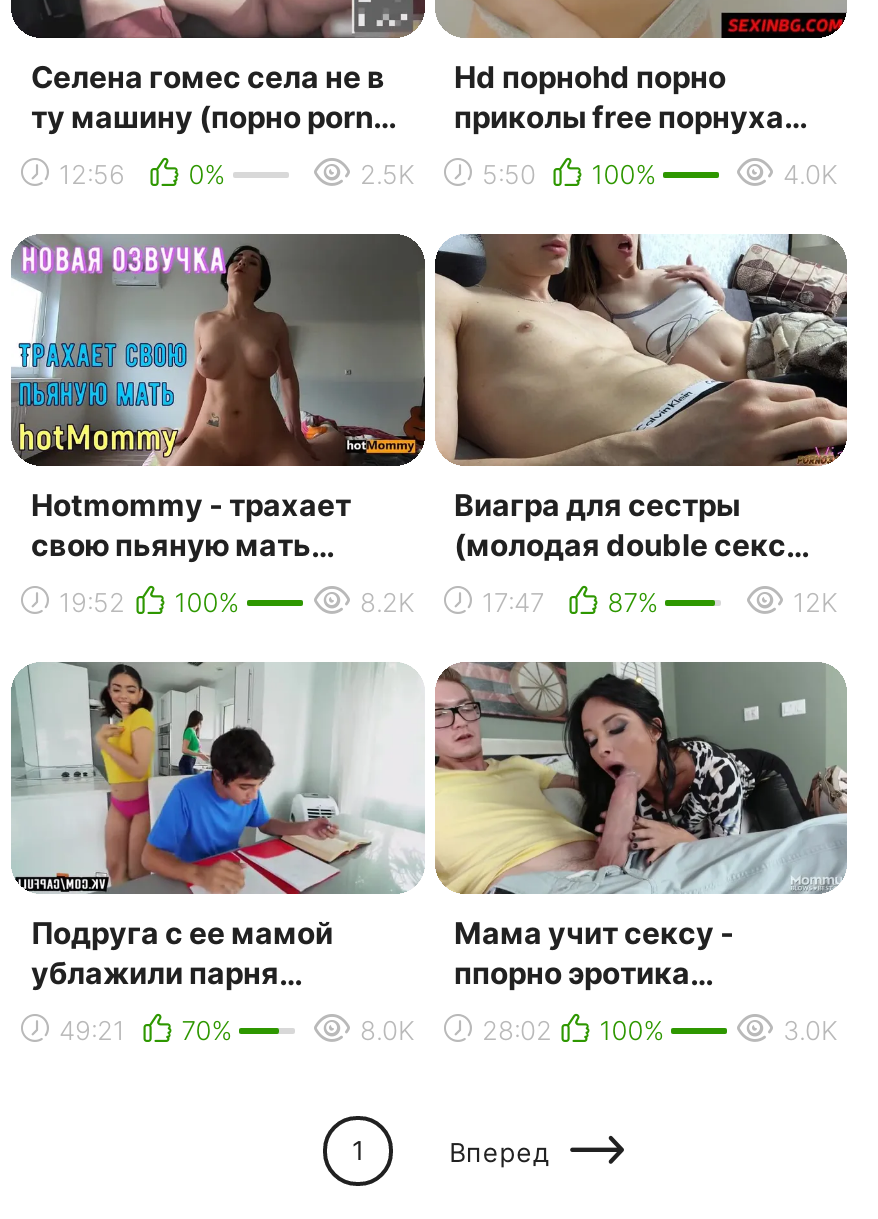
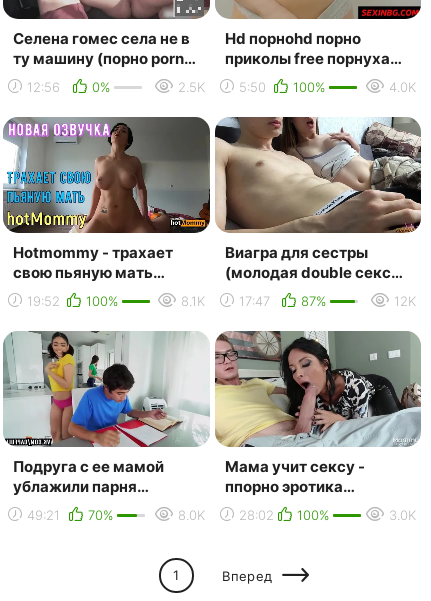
[360,587,414,619] 8.2K -> [180,293,204,309] 8.1K

